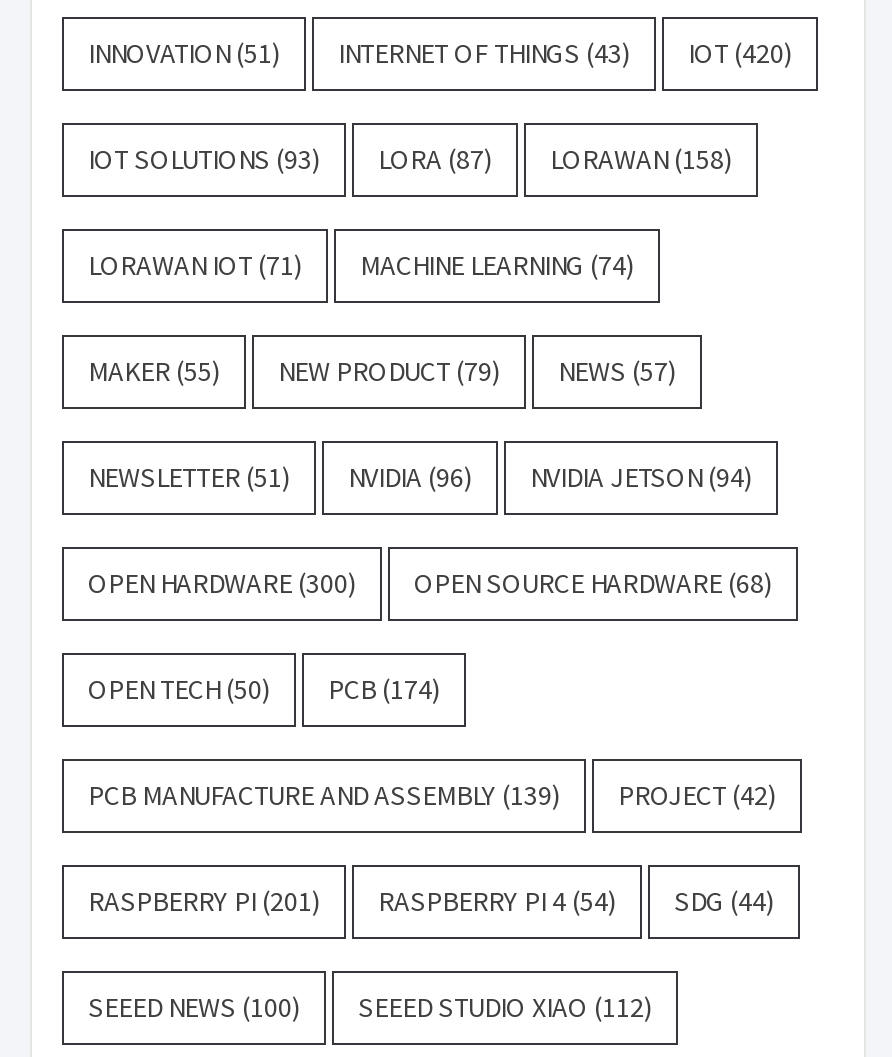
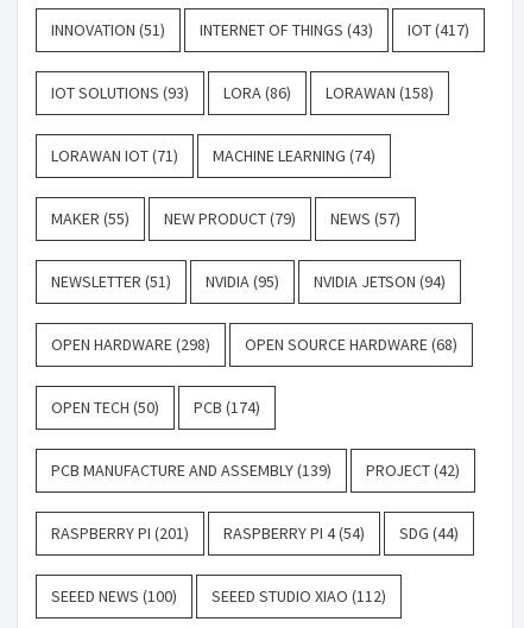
[88,34,792,70] INNOVATION (51) INTERNET OF THINGS (43) IOT (420) -> [51,19,469,40] INNOVATION (51) INTERNET OF THINGS (43) IOT (417)
[88,140,732,176] IOT SOLUTIONS (93) LORA (87) LORAWAN (158) -> [51,82,434,103] IOT SOLUTIONS (93) LORA (86) LORAWAN (158)
[88,458,752,494] NEWSLETTER (51) NVIDIA (96) NVIDIA JETSON (94) -> [51,270,446,292] NEWSLETTER (51) NVIDIA (95) NVIDIA JETSON (94)
[88,564,356,600] OPEN HARDWARE (300) -> [51,333,210,355] OPEN HARDWARE (298)

